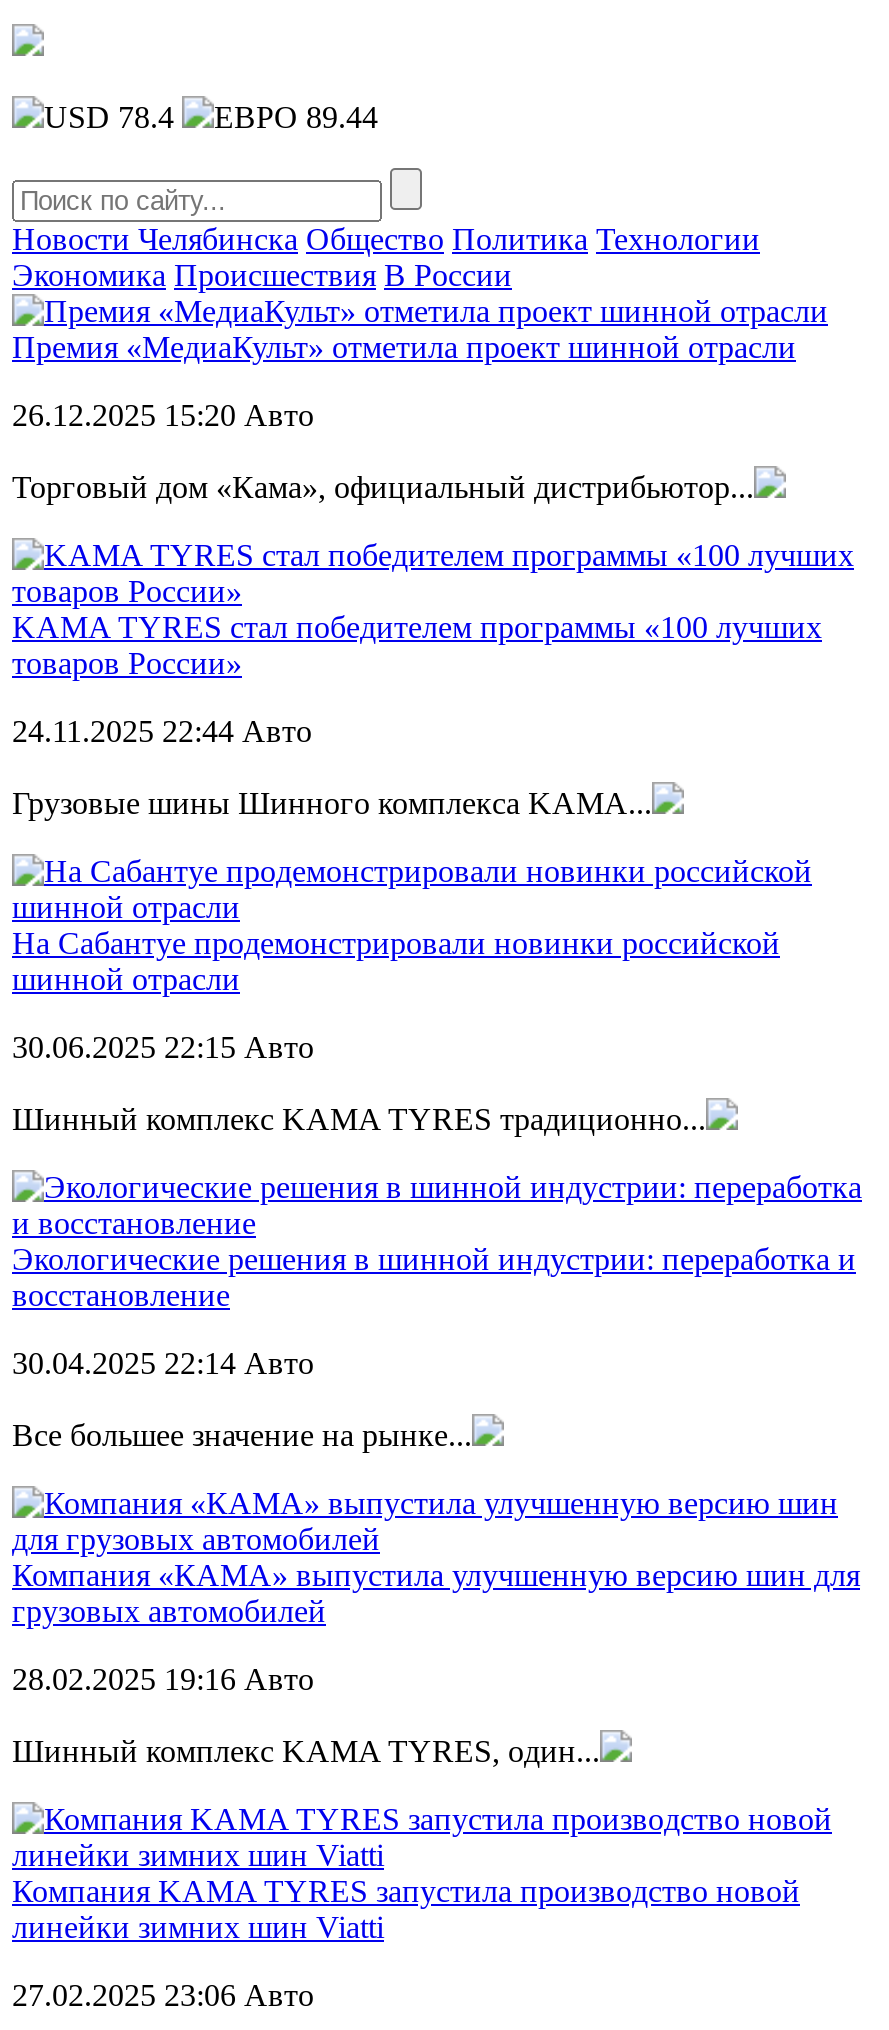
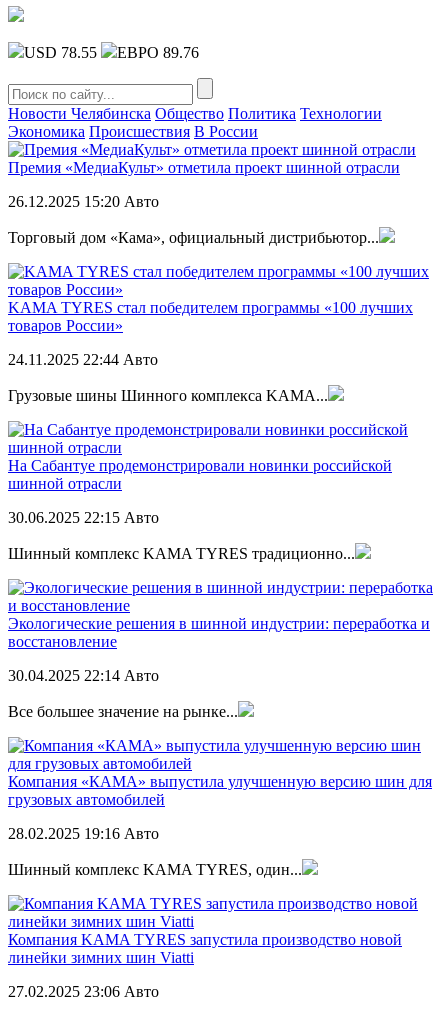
[44,100,174,134] USD 78.4 -> [24,44,97,61] USD 78.55
[214,100,378,134] ЕВРО 89.44 -> [117,44,199,61] ЕВРО 89.76

